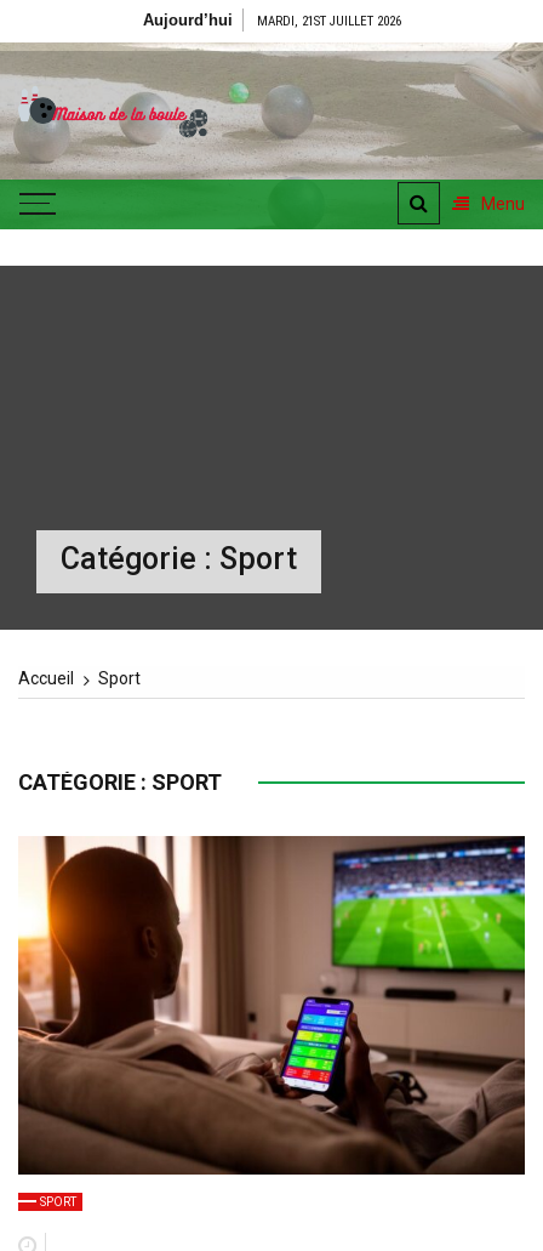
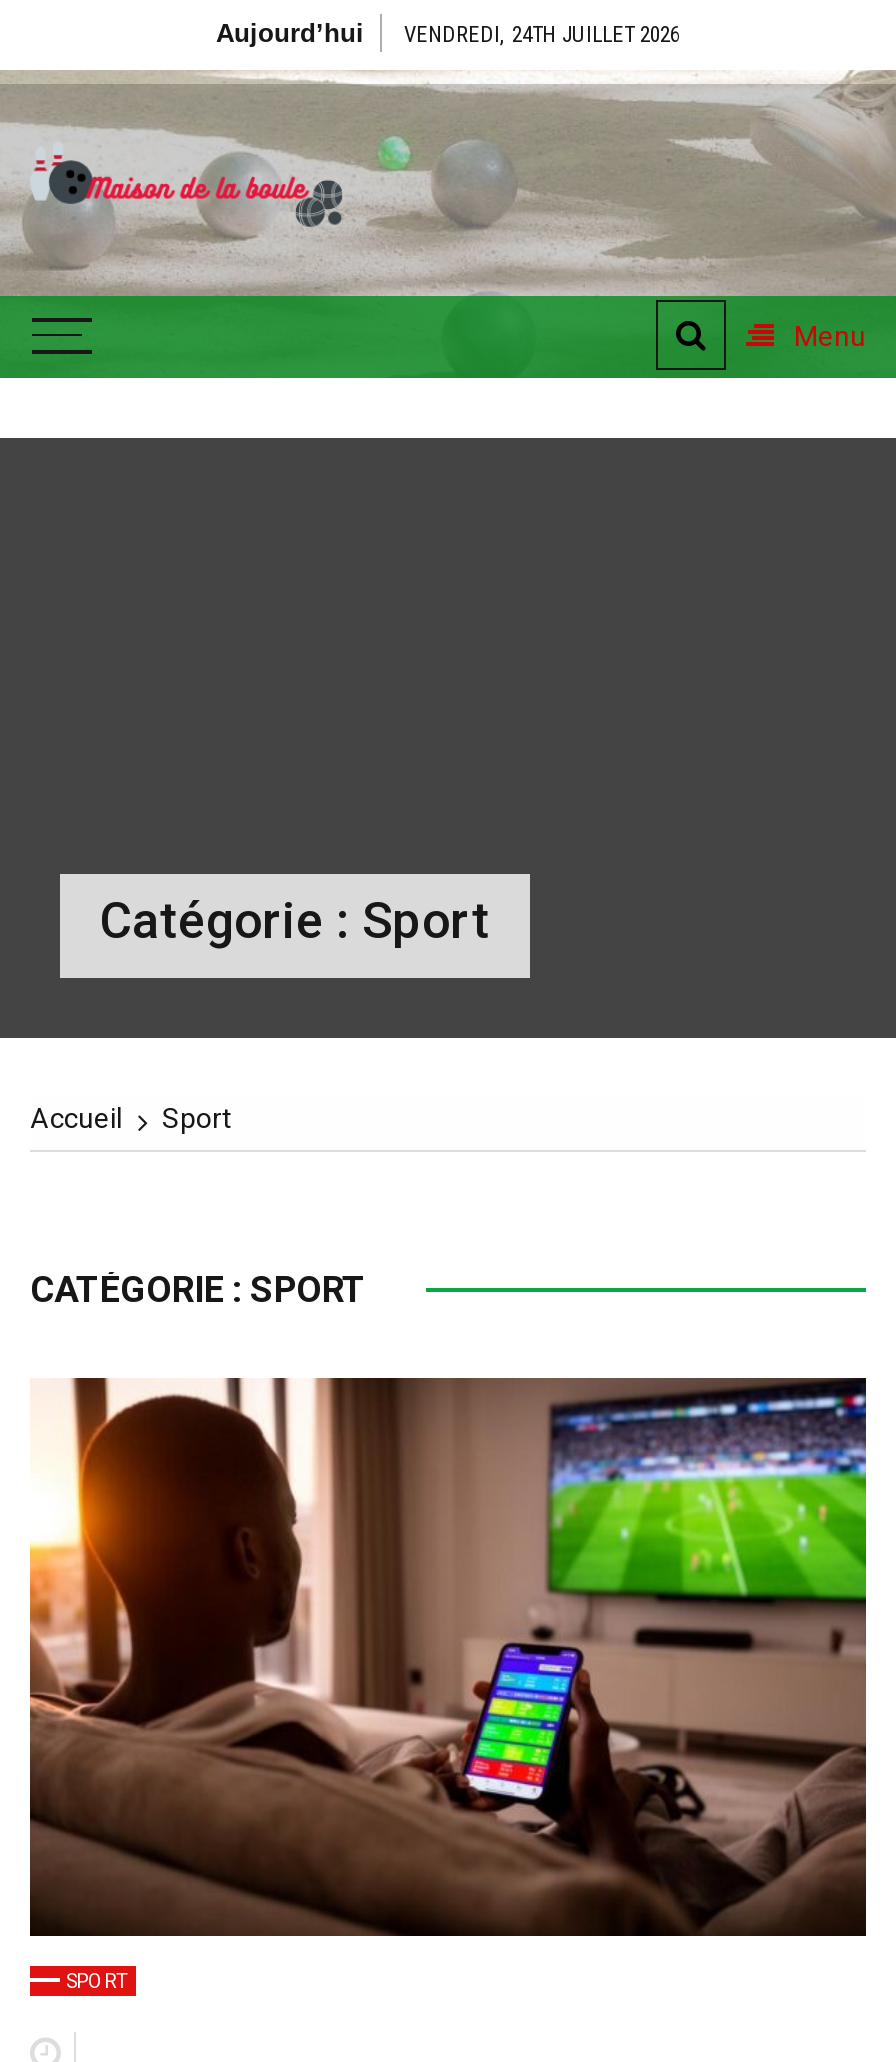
[256,13,401,29] MARDI, 21ST JUILLET 2026 -> [404,22,680,48] VENDREDI, 24TH JUILLET 2026

